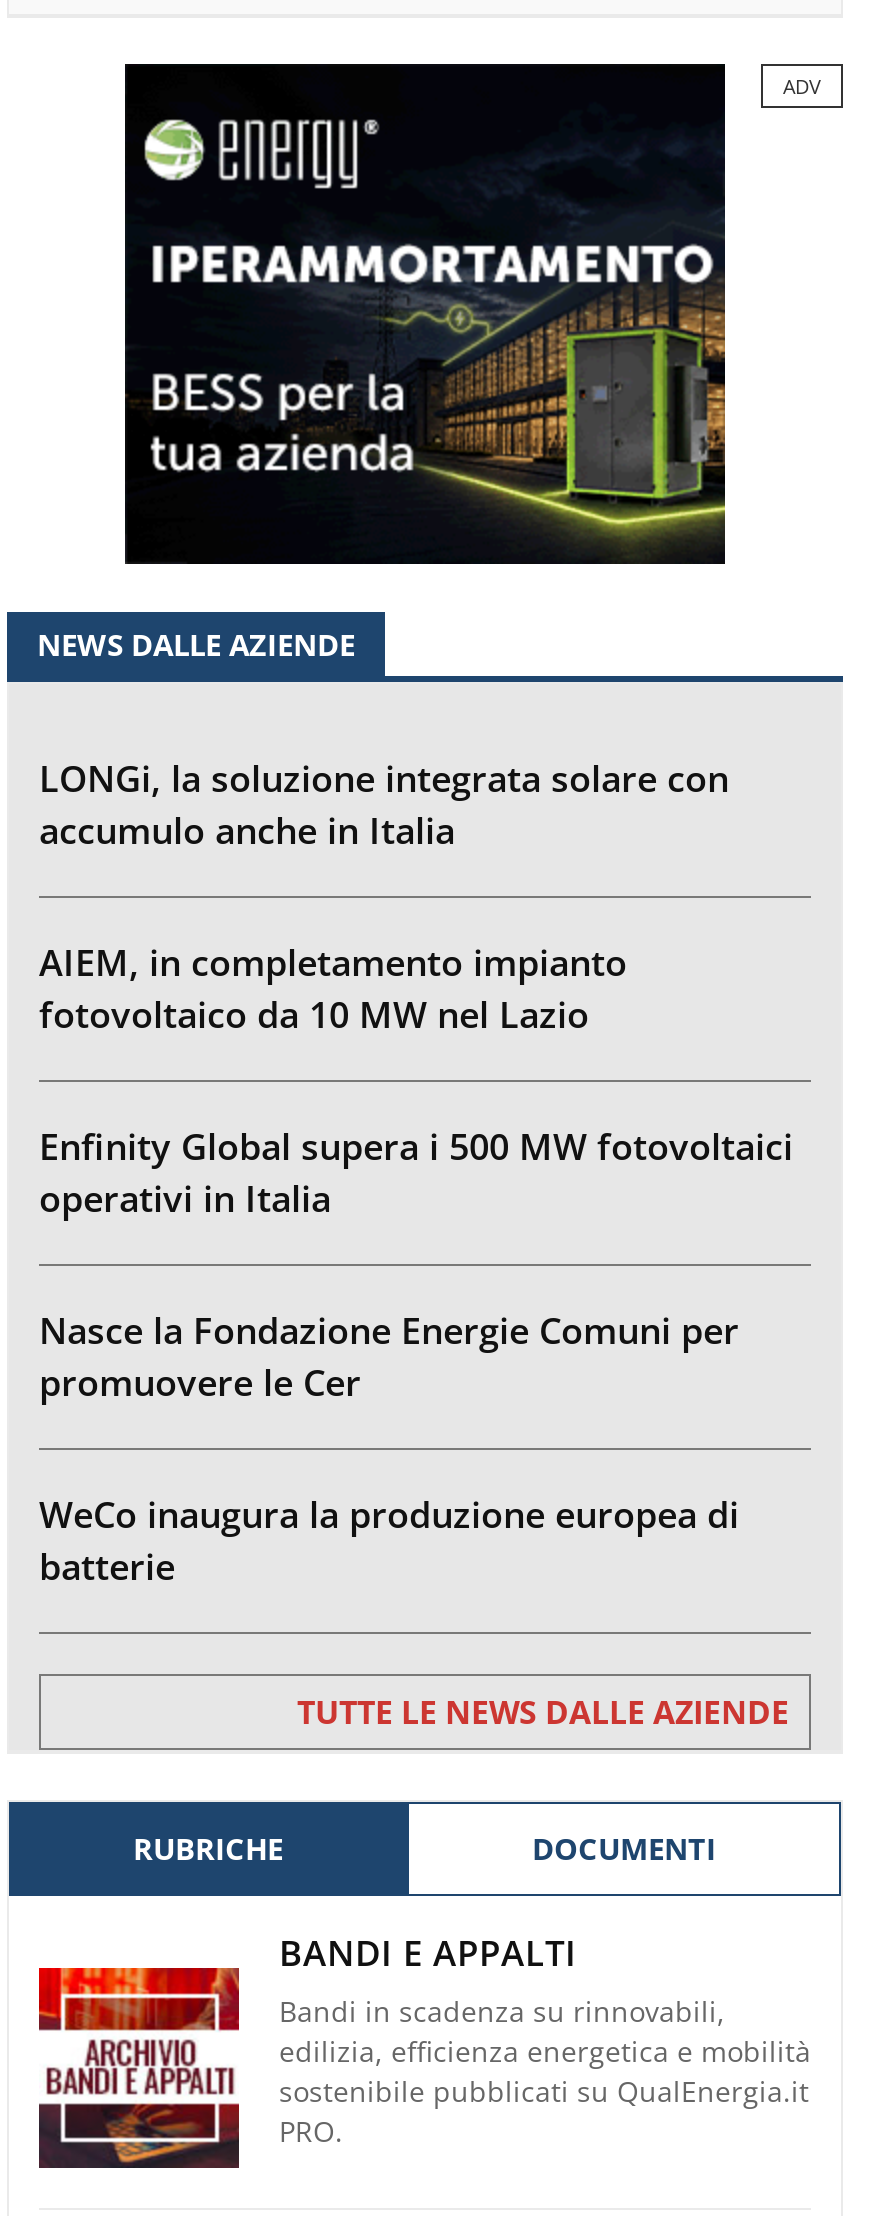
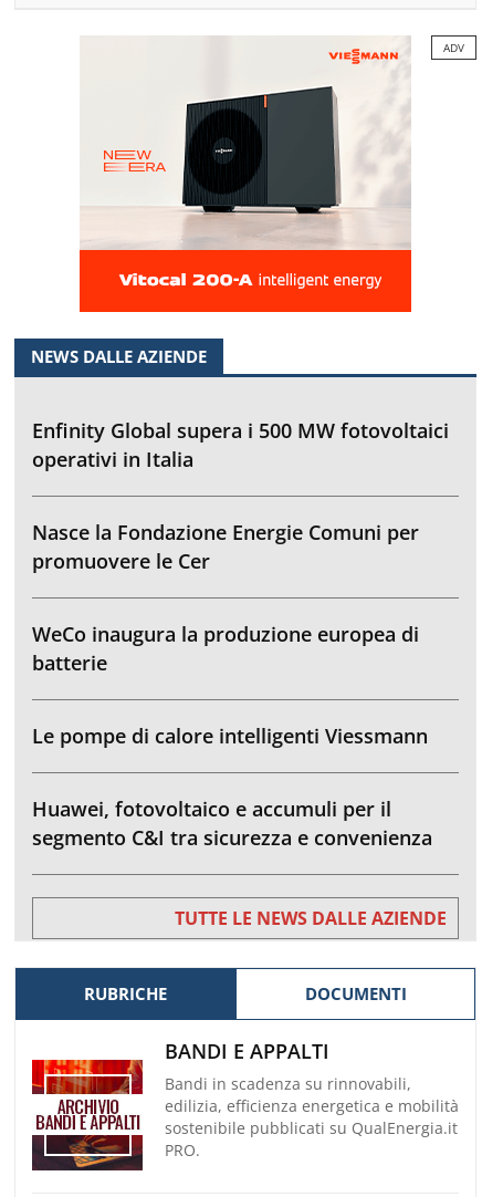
[123,62,727,566] [image] -> [78,35,412,313] [image]
[39,755,729,1039] LONGi, la soluzione integrata solare con | accumulo anche in Italia | AIEM, in completamento impianto | fotovoltaico da 10 MW nel Lazio -> none
moved [39,1123,793,1591] -> [32,418,449,676]: Enfinity Global supera i 500 MW fotovoltaici | operativi in Italia | Nasce la Fondazione Energie Comuni per | promuovere le Cer | WeCo inaugura la produzione europea di | batterie
none -> [32,723,432,851] Le pompe di calore intelligenti Viessmann | Huawei, fotovoltaico e accumuli per il | segmento C&I tra sicurezza e convenienza

